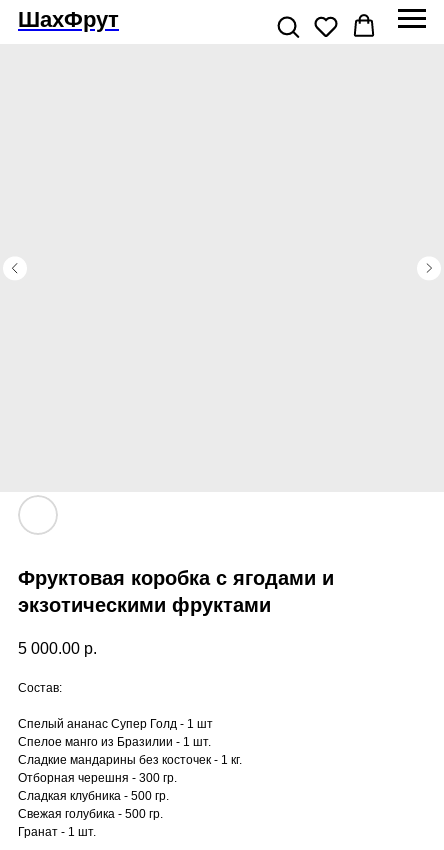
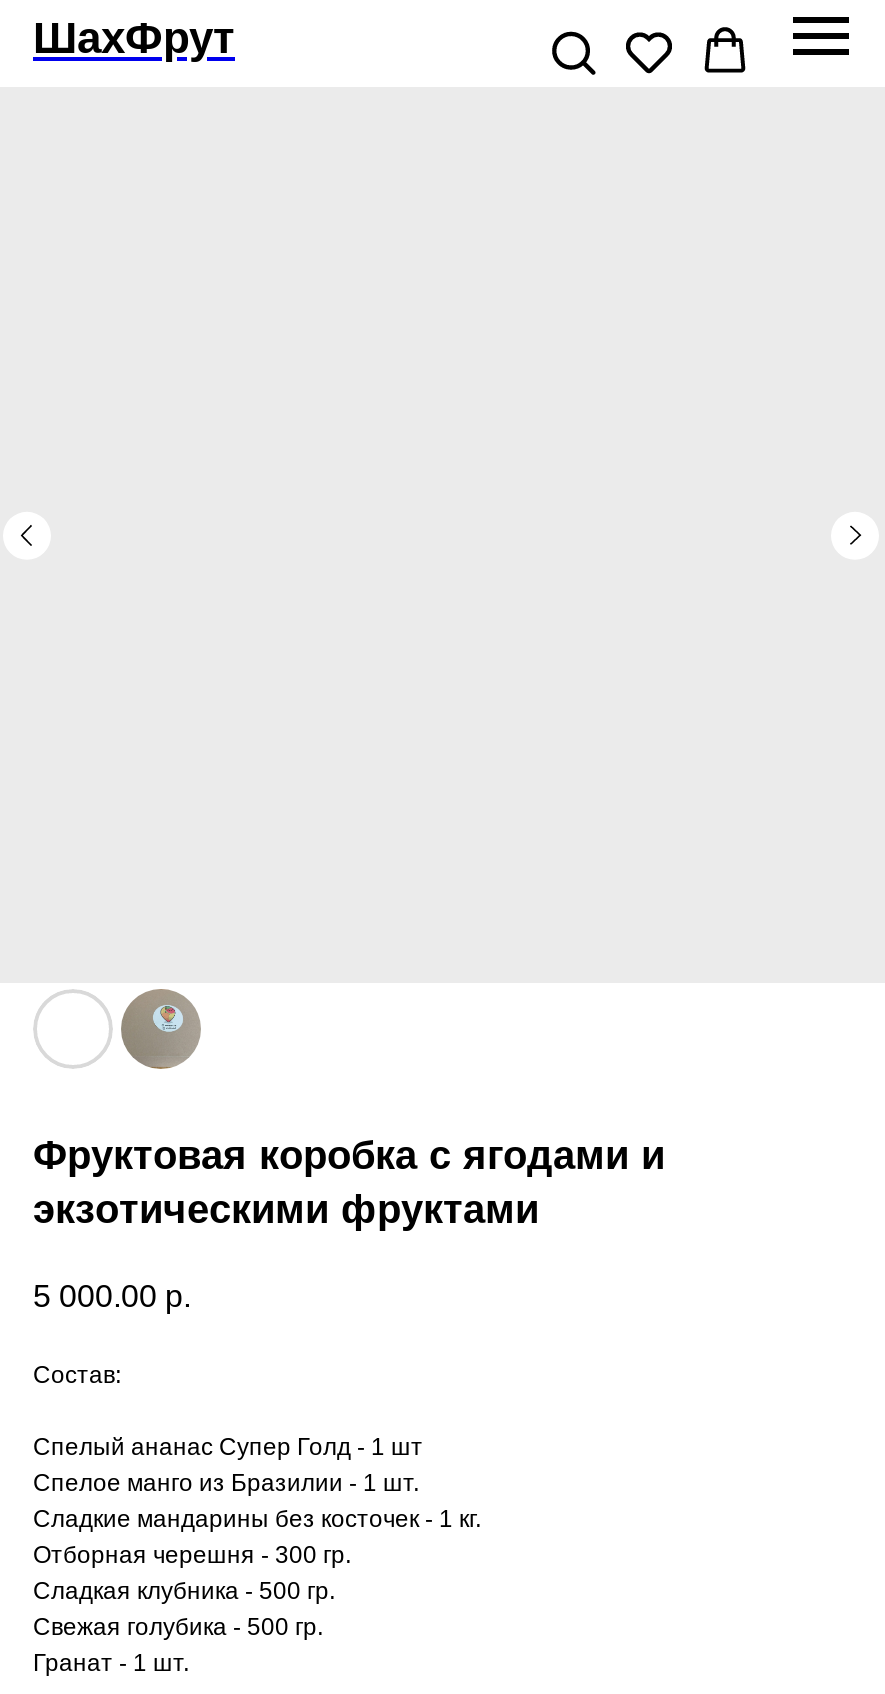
none -> [119,987,203,1071] [image]

